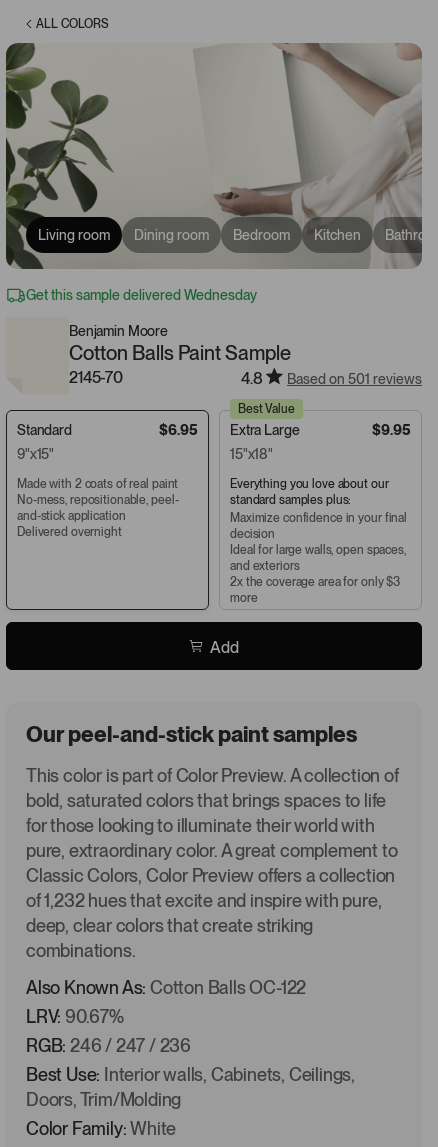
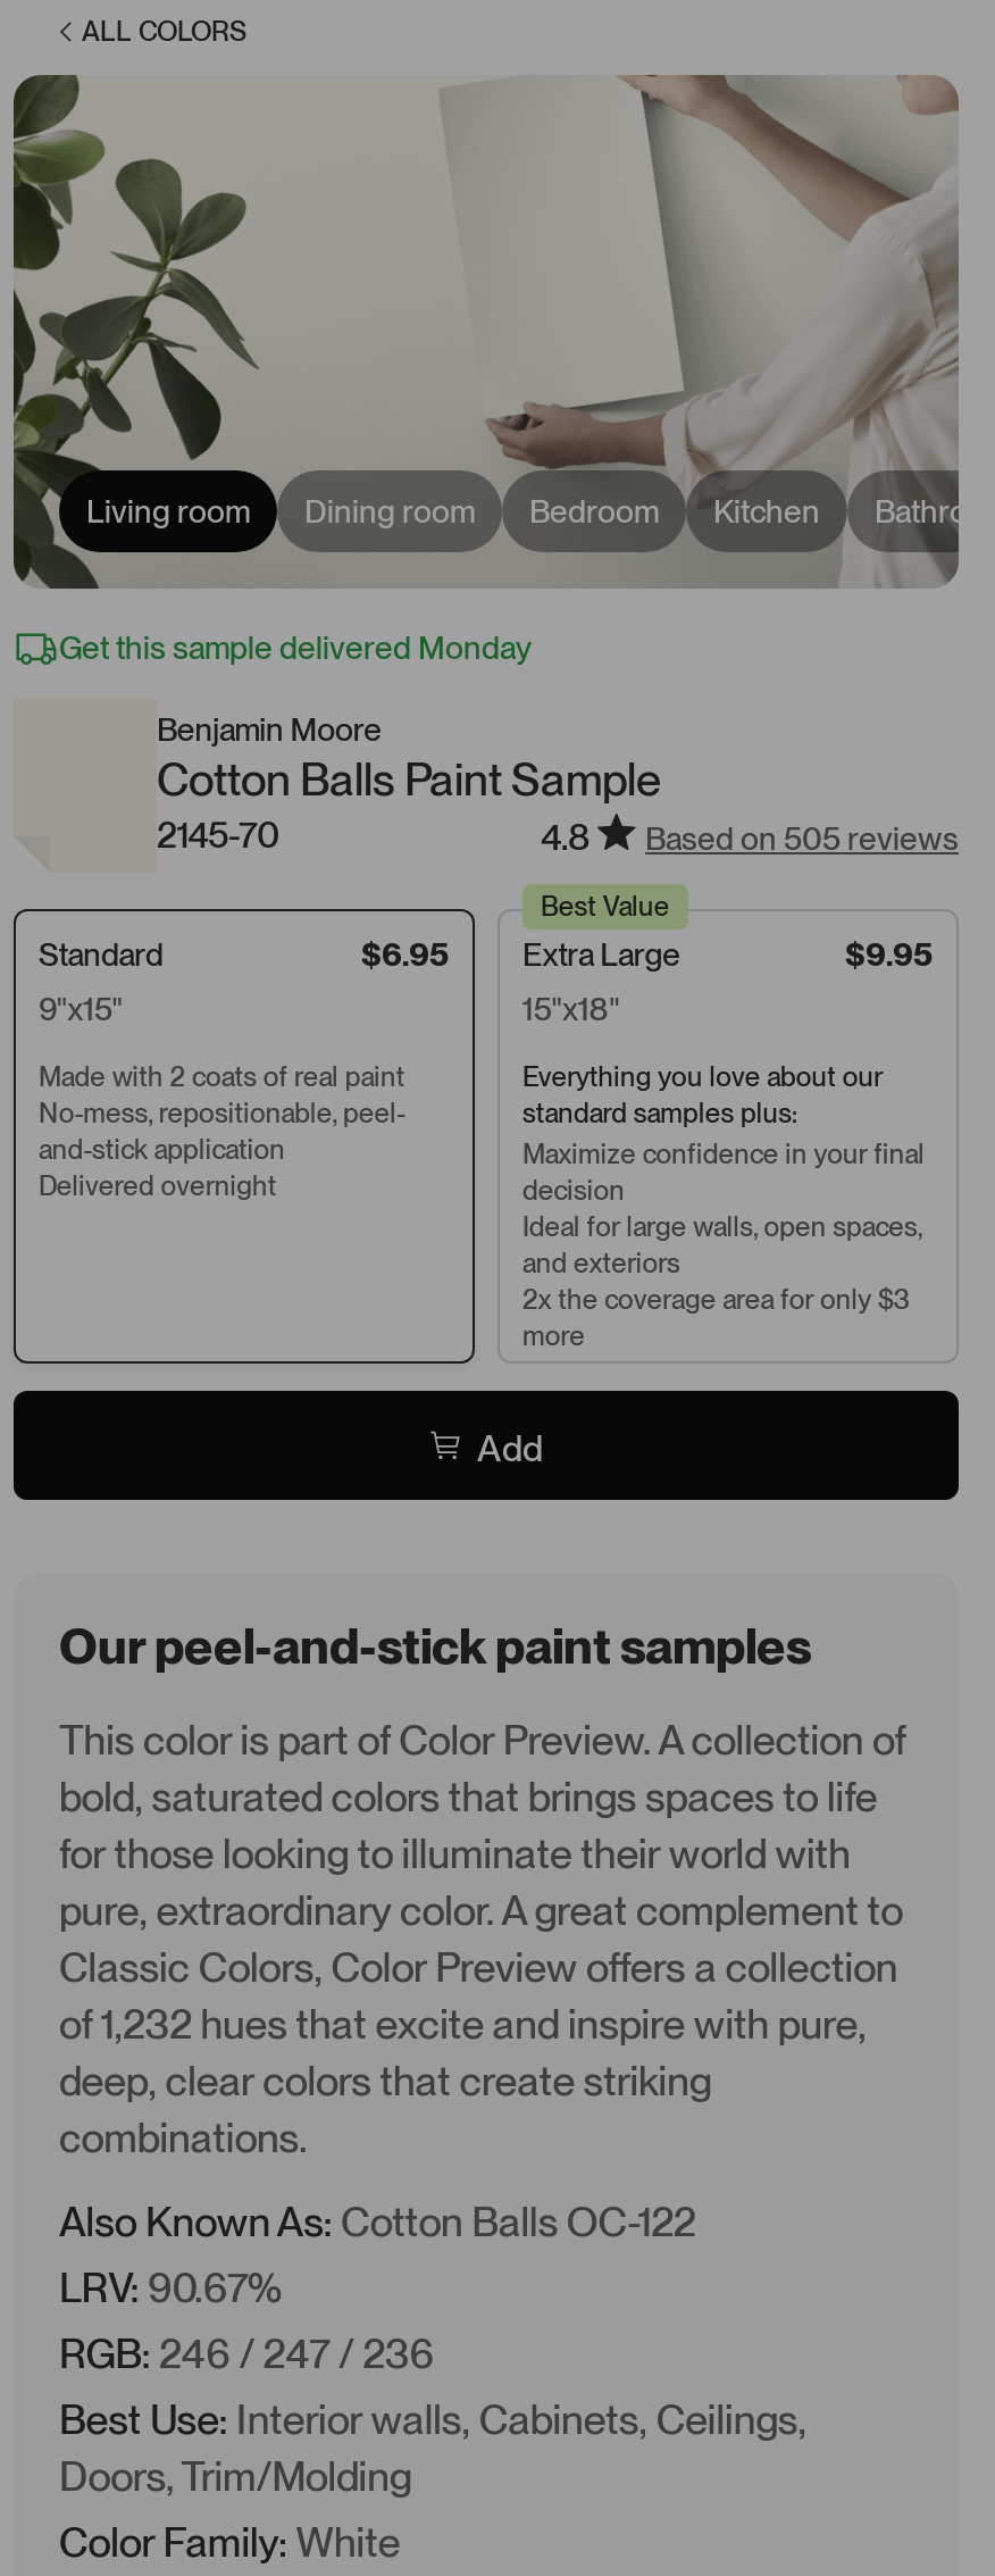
[26,287,257,303] Get this sample delivered Wednesday -> [59,630,532,666] Get this sample delivered Monday
[287,370,422,386] Based on 501 reviews -> [645,819,959,856] Based on 505 reviews

